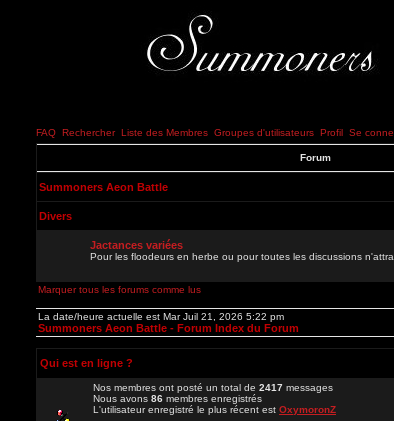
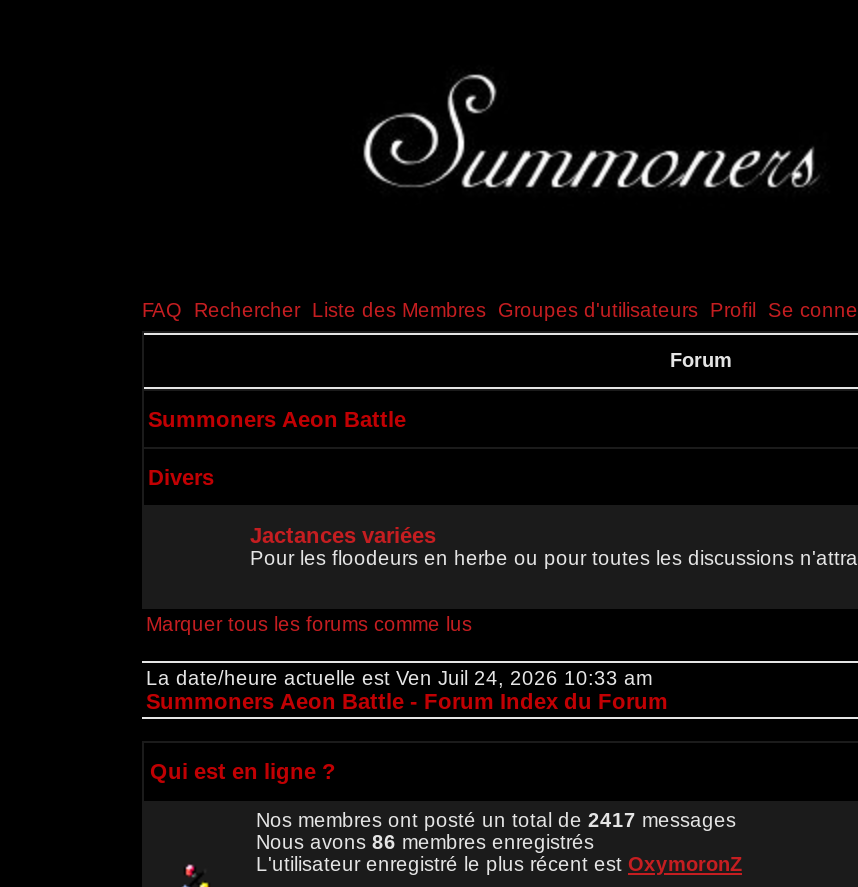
[38,311,284,322] La date/heure actuelle est Mar Juil 21, 2026 5:22 pm -> [146,667,652,689] La date/heure actuelle est Ven Juil 24, 2026 10:33 am

